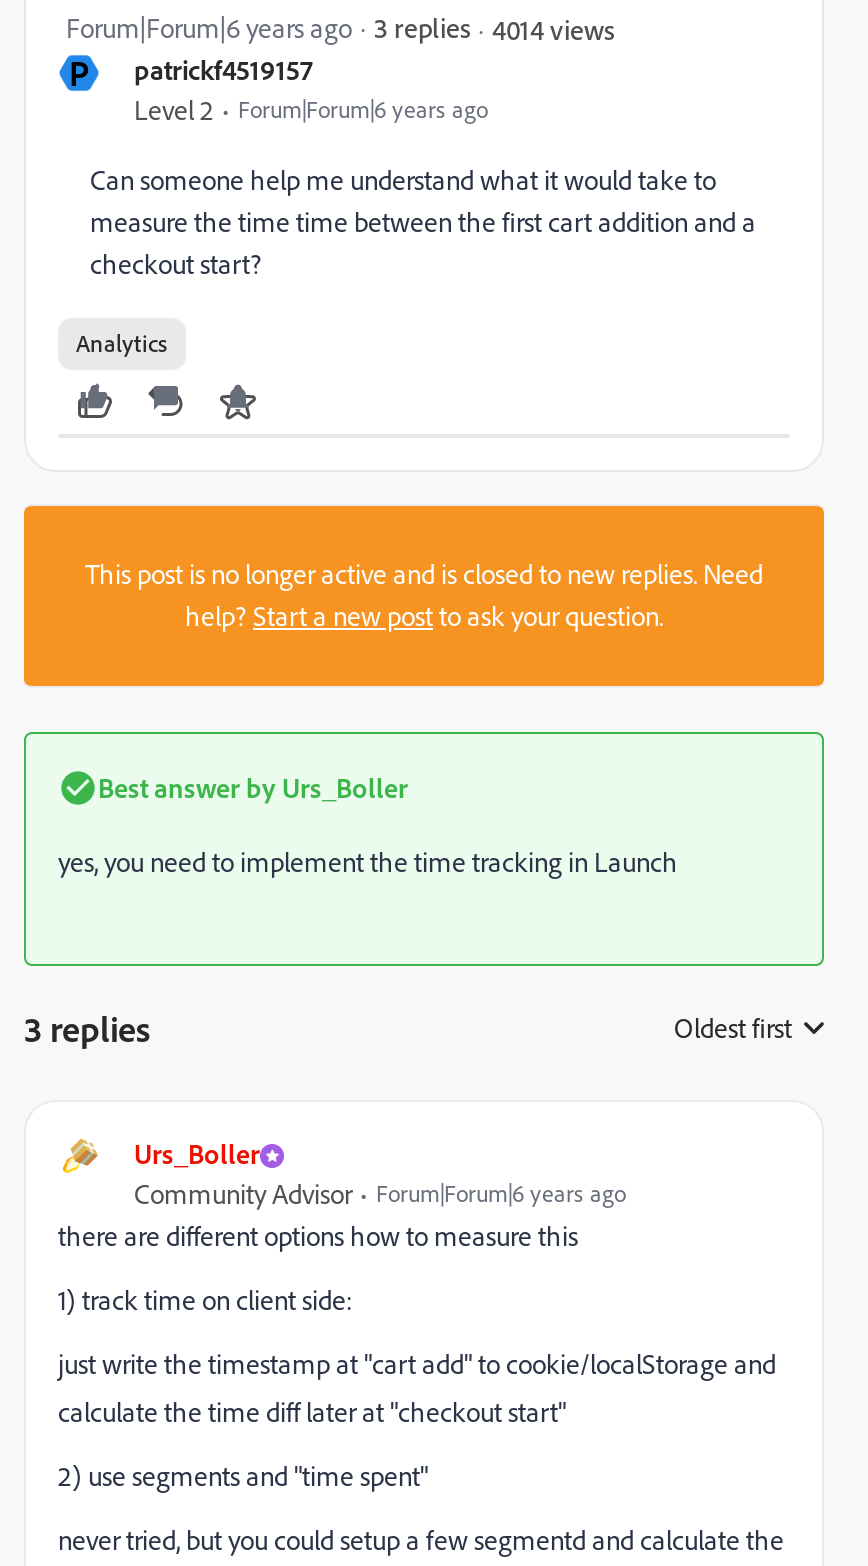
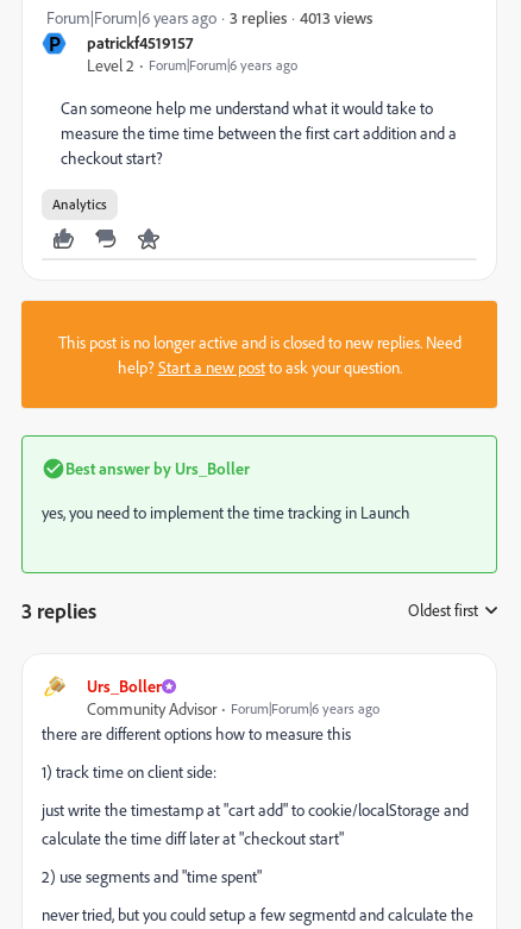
[492,11,614,45] 4014 views -> [300,7,372,27] 4013 views

